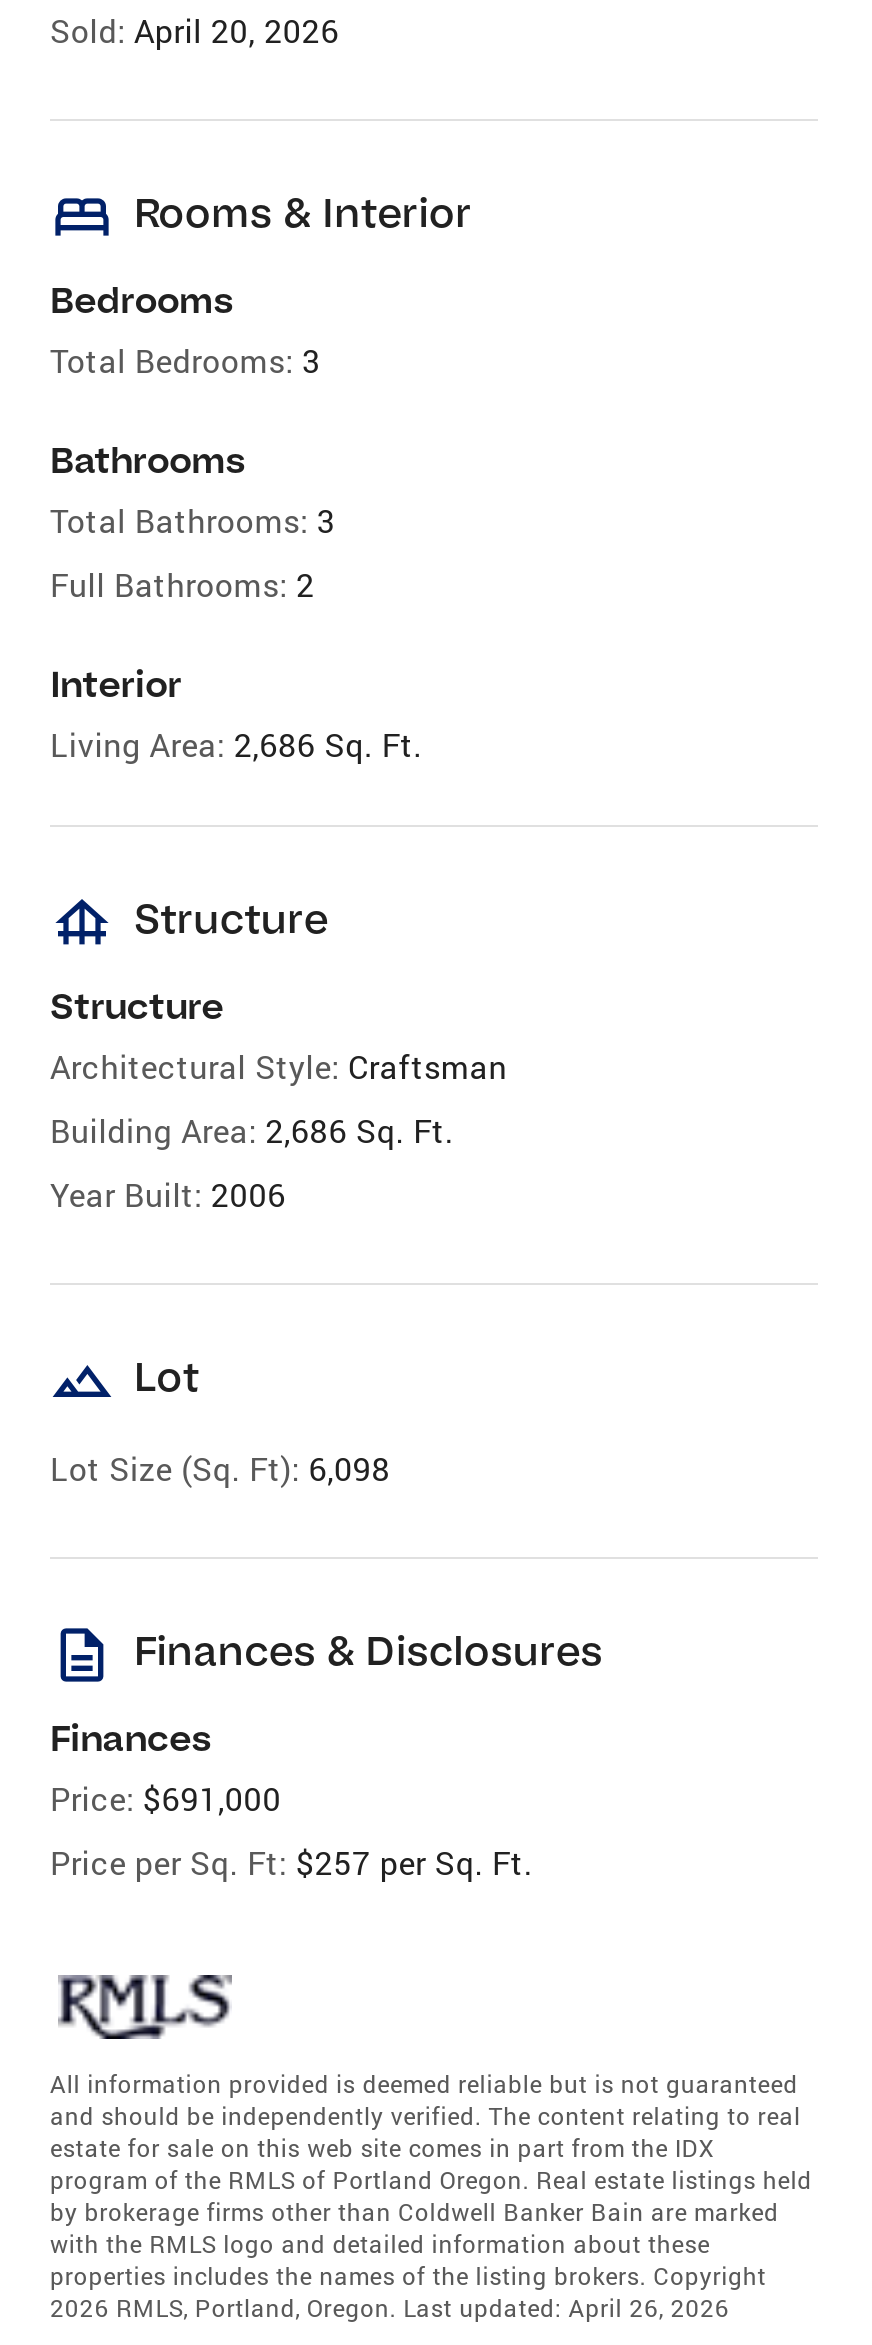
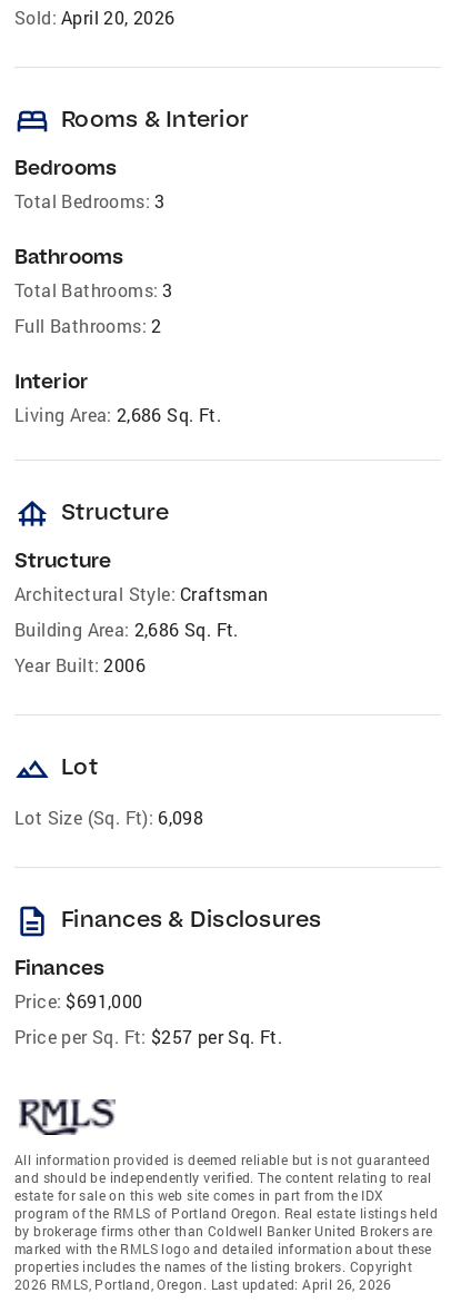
[50,2195,779,2259] by brokerage firms other than Coldwell Banker Bain are marked | with the RMLS logo and detailed information about these -> [14,1222,433,1257] by brokerage firms other than Coldwell Banker United Brokers are | marked with the RMLS logo and detailed information about these

